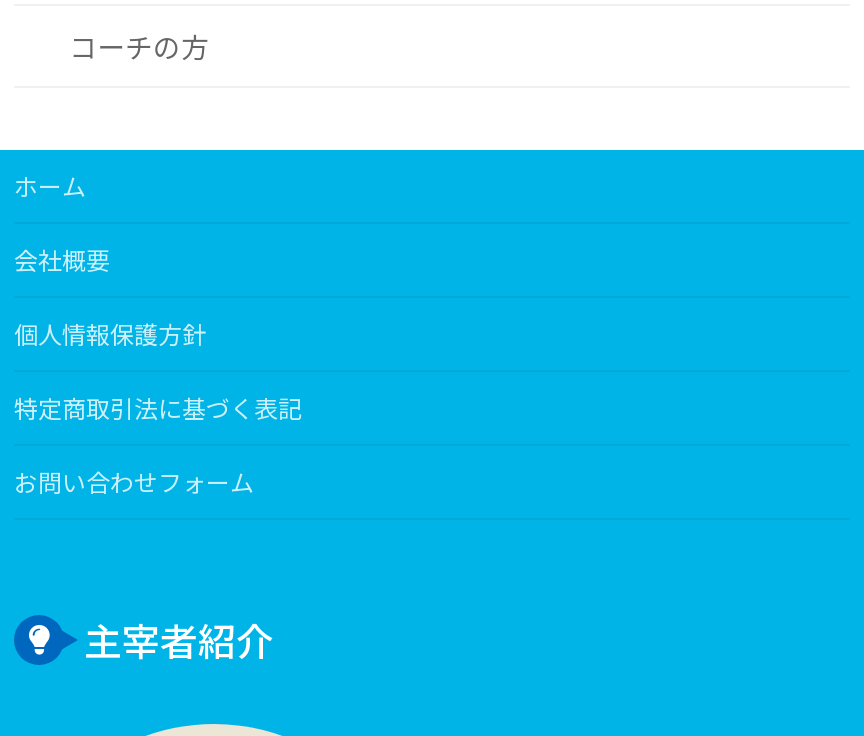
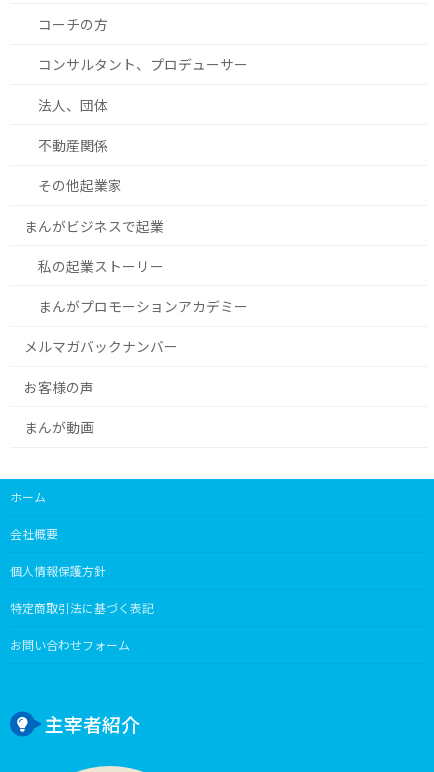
none -> [24,54,248,437] コンサルタント、プロデューサー | 法人、団体 | 不動産関係 | その他起業家 | まんがビジネスで起業 | 私の起業ストーリー | まんがプロモーションアカデミー | メルマガバックナンバー | お客様の声 | まんが動画

